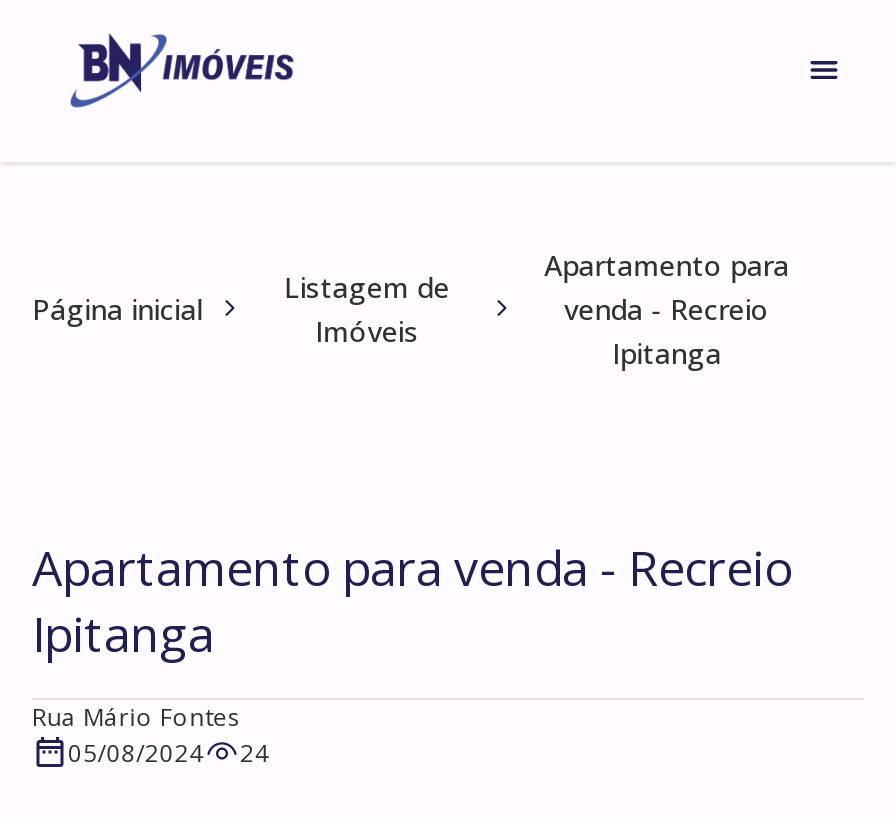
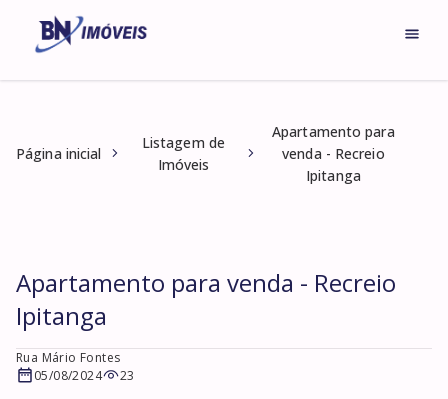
[68,735,270,769] 05/08/2024 24 -> [34,366,135,383] 05/08/2024 23

